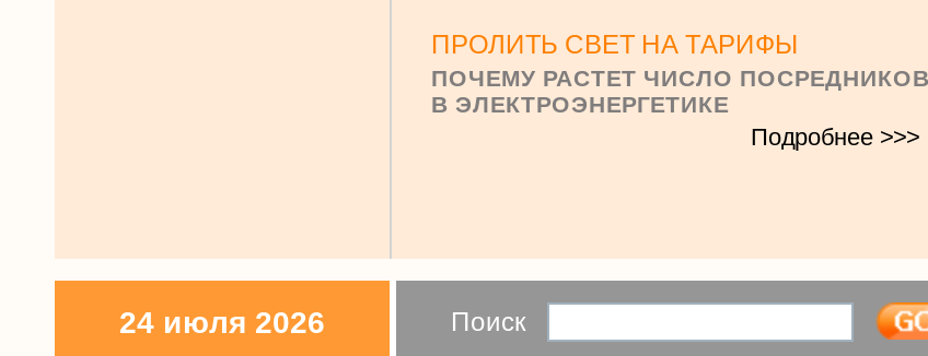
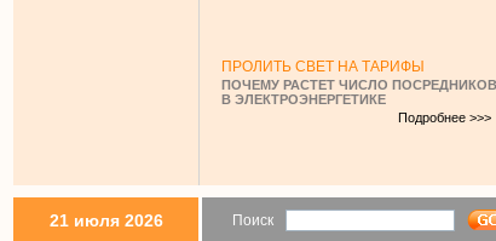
[119,305,325,340] 24 июля 2026 -> [49,211,163,230] 21 июля 2026

